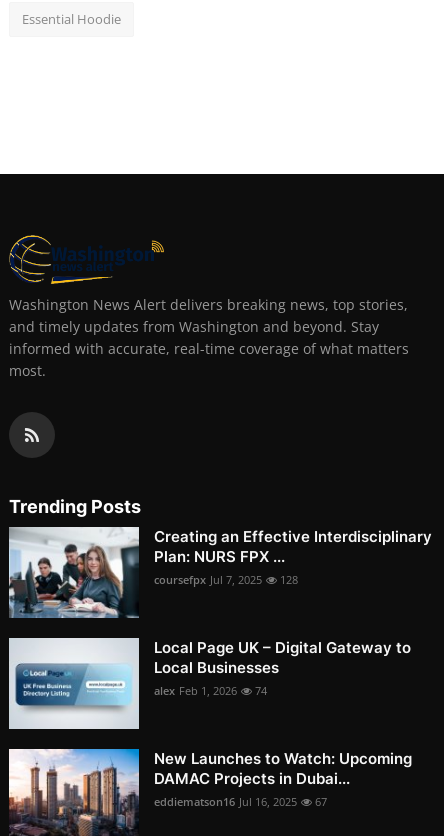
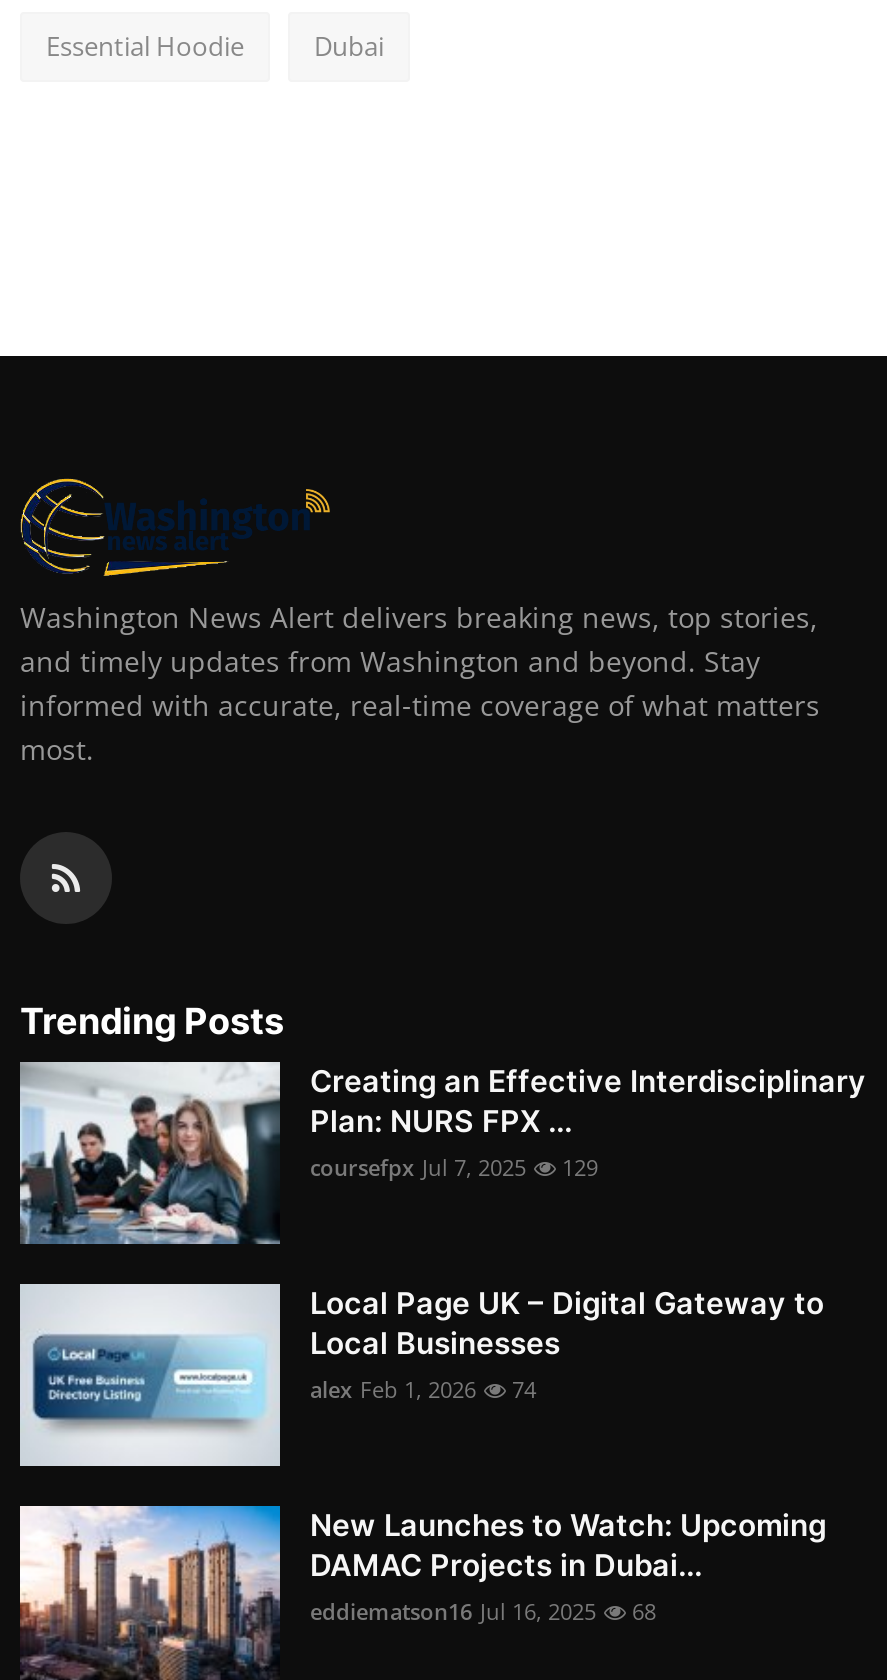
none -> [314,28,384,64] Dubai
[154,572,298,587] coursefpx Jul 7, 2025 128 -> [310,1152,598,1182] coursefpx Jul 7, 2025 129
[154,794,327,809] eddiematson16 Jul 16, 2025 67 -> [310,1596,656,1626] eddiematson16 Jul 16, 2025 68

